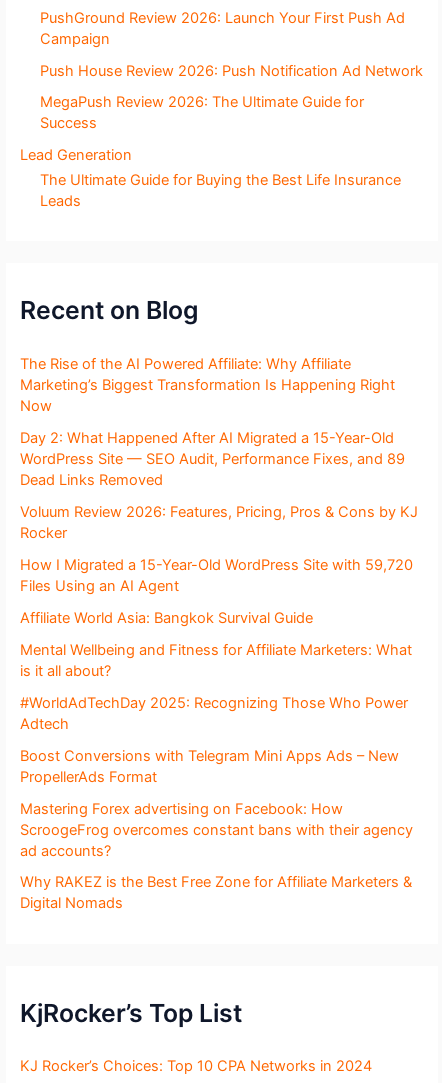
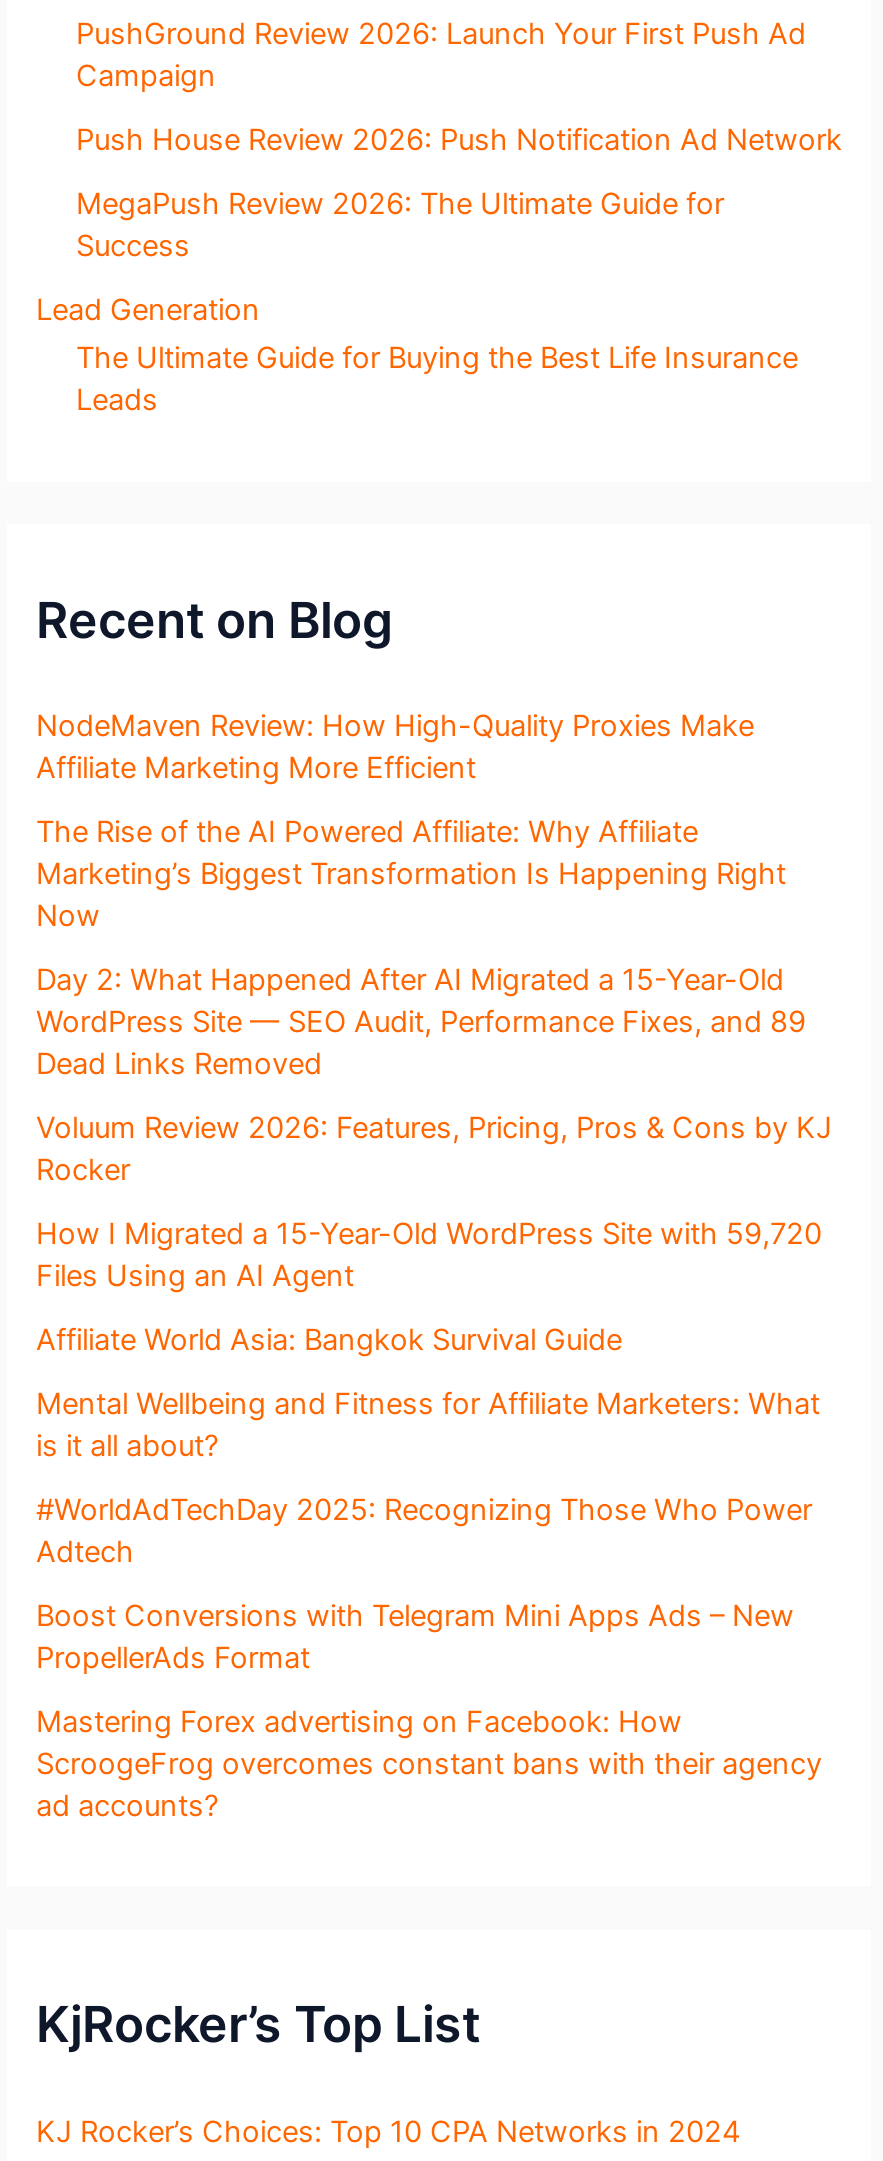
none -> [36,709,754,787] NodeMaven Review: How High-Quality Proxies Make | Affiliate Marketing More Efficient
moved [20,355,418,859] -> [36,815,832,1824]: The Rise of the AI Powered Affiliate: Why Affiliate | Marketing’s Biggest Transformation Is Happening Right | Now | ... | ScroogeFrog overcomes constant bans with their agency | ad accounts?
[20,873,412,912] Why RAKEZ is the Best Free Zone for Affiliate Marketers & | Digital Nomads -> none

